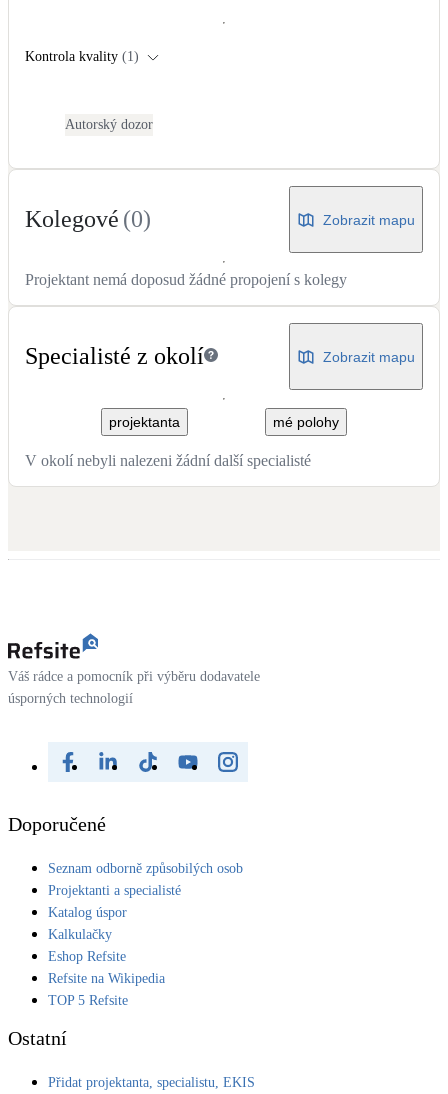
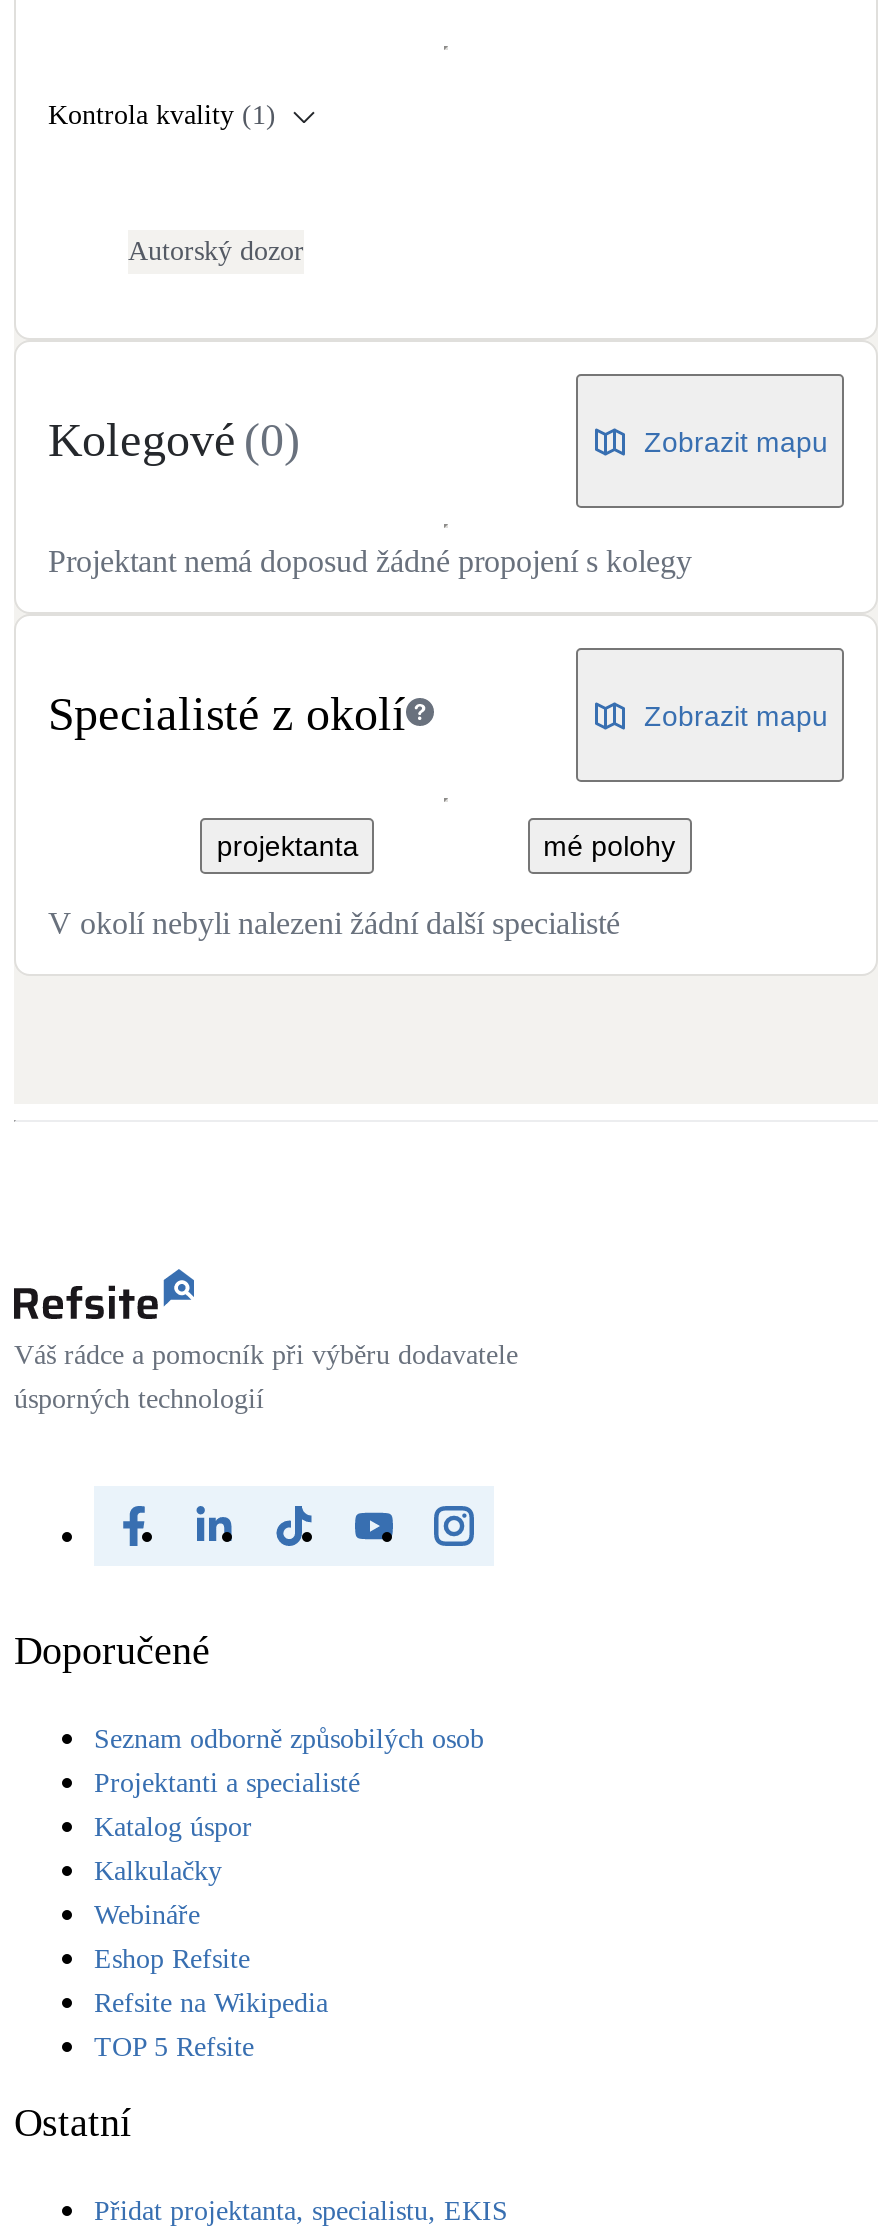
none -> [94,1900,200,1930] Webináře

